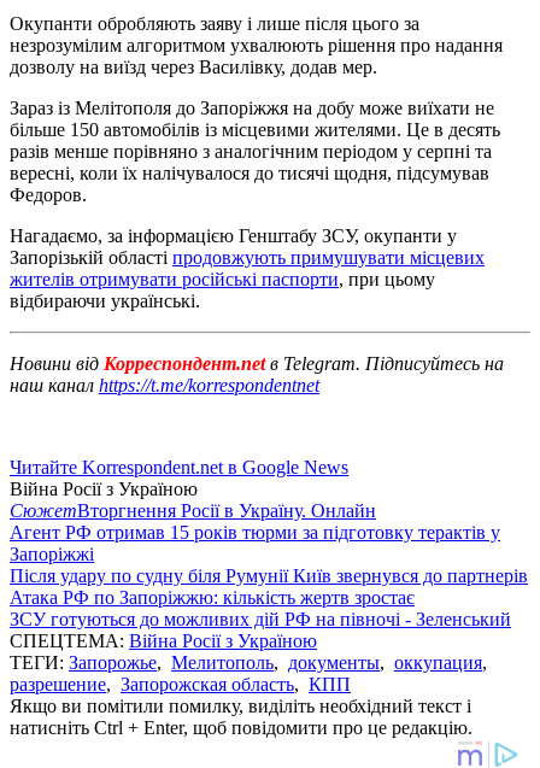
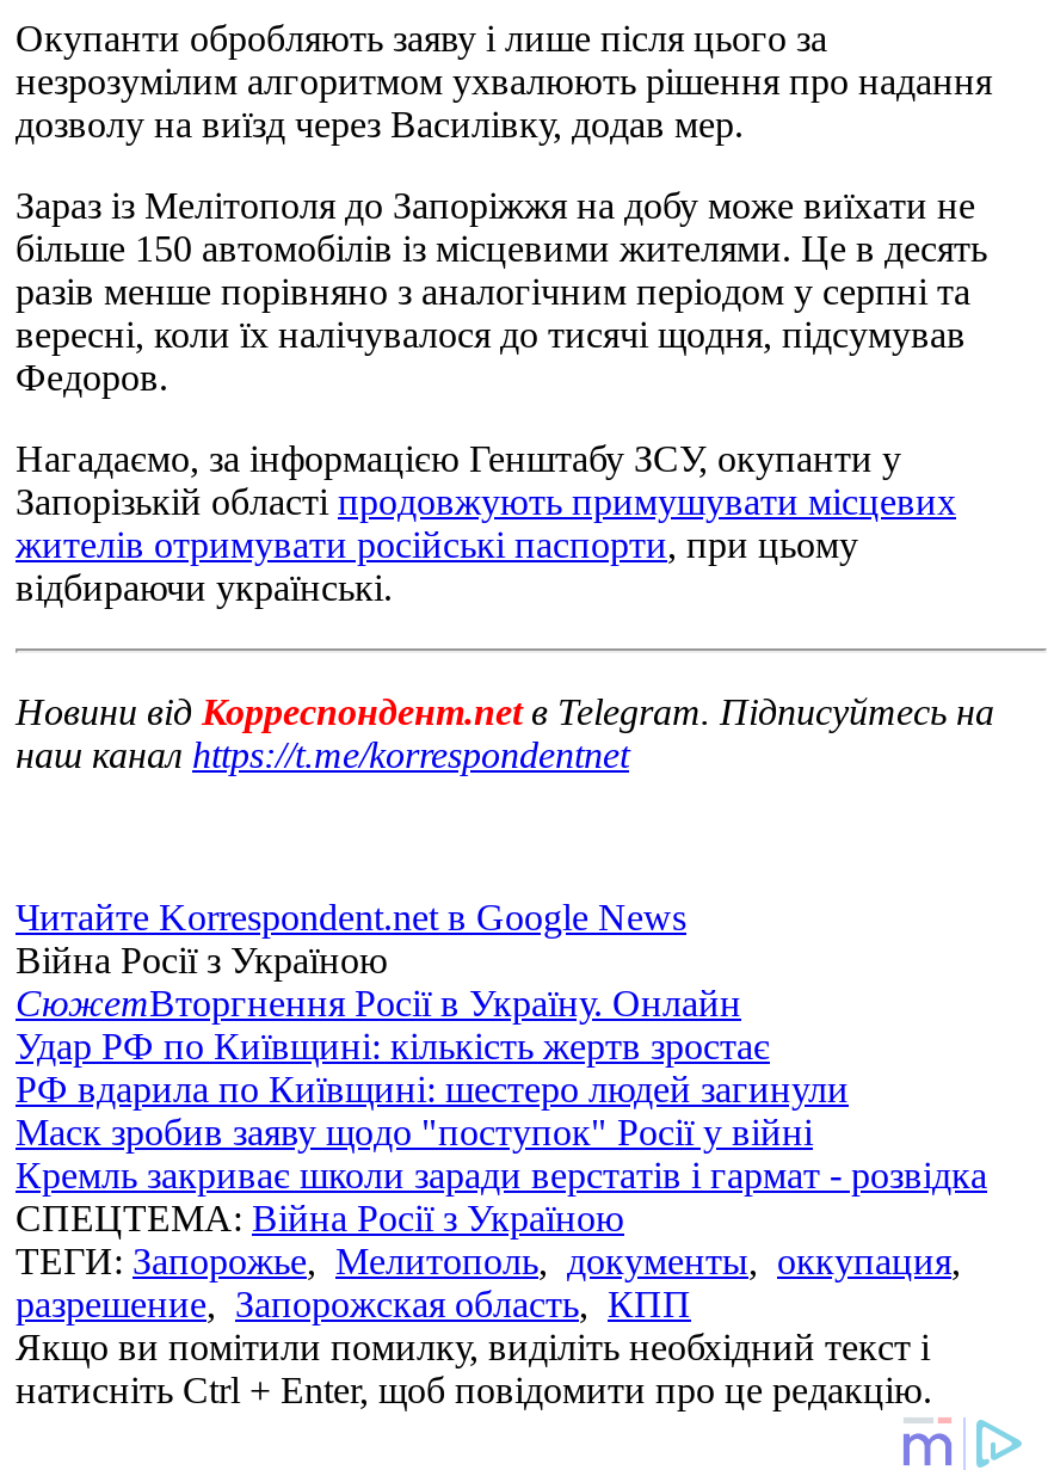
[10,522,528,629] Агент РФ отримав 15 років тюрми за підготовку терактів у | Запоріжжі | Після удару по судну біля Румунії Київ звернувся до партнерів | Атака РФ по Запоріжжю: кількість жертв зростає | ЗСУ готуються до можливих дій РФ на півночі - Зеленський -> [16,1025,987,1195] Удар РФ по Київщині: кількість жертв зростає | РФ вдарила по Київщині: шестеро людей загинули | Маск зробив заяву щодо "поступок" Росії у війні | Кремль закриває школи заради верстатів і гармат - розвідка

